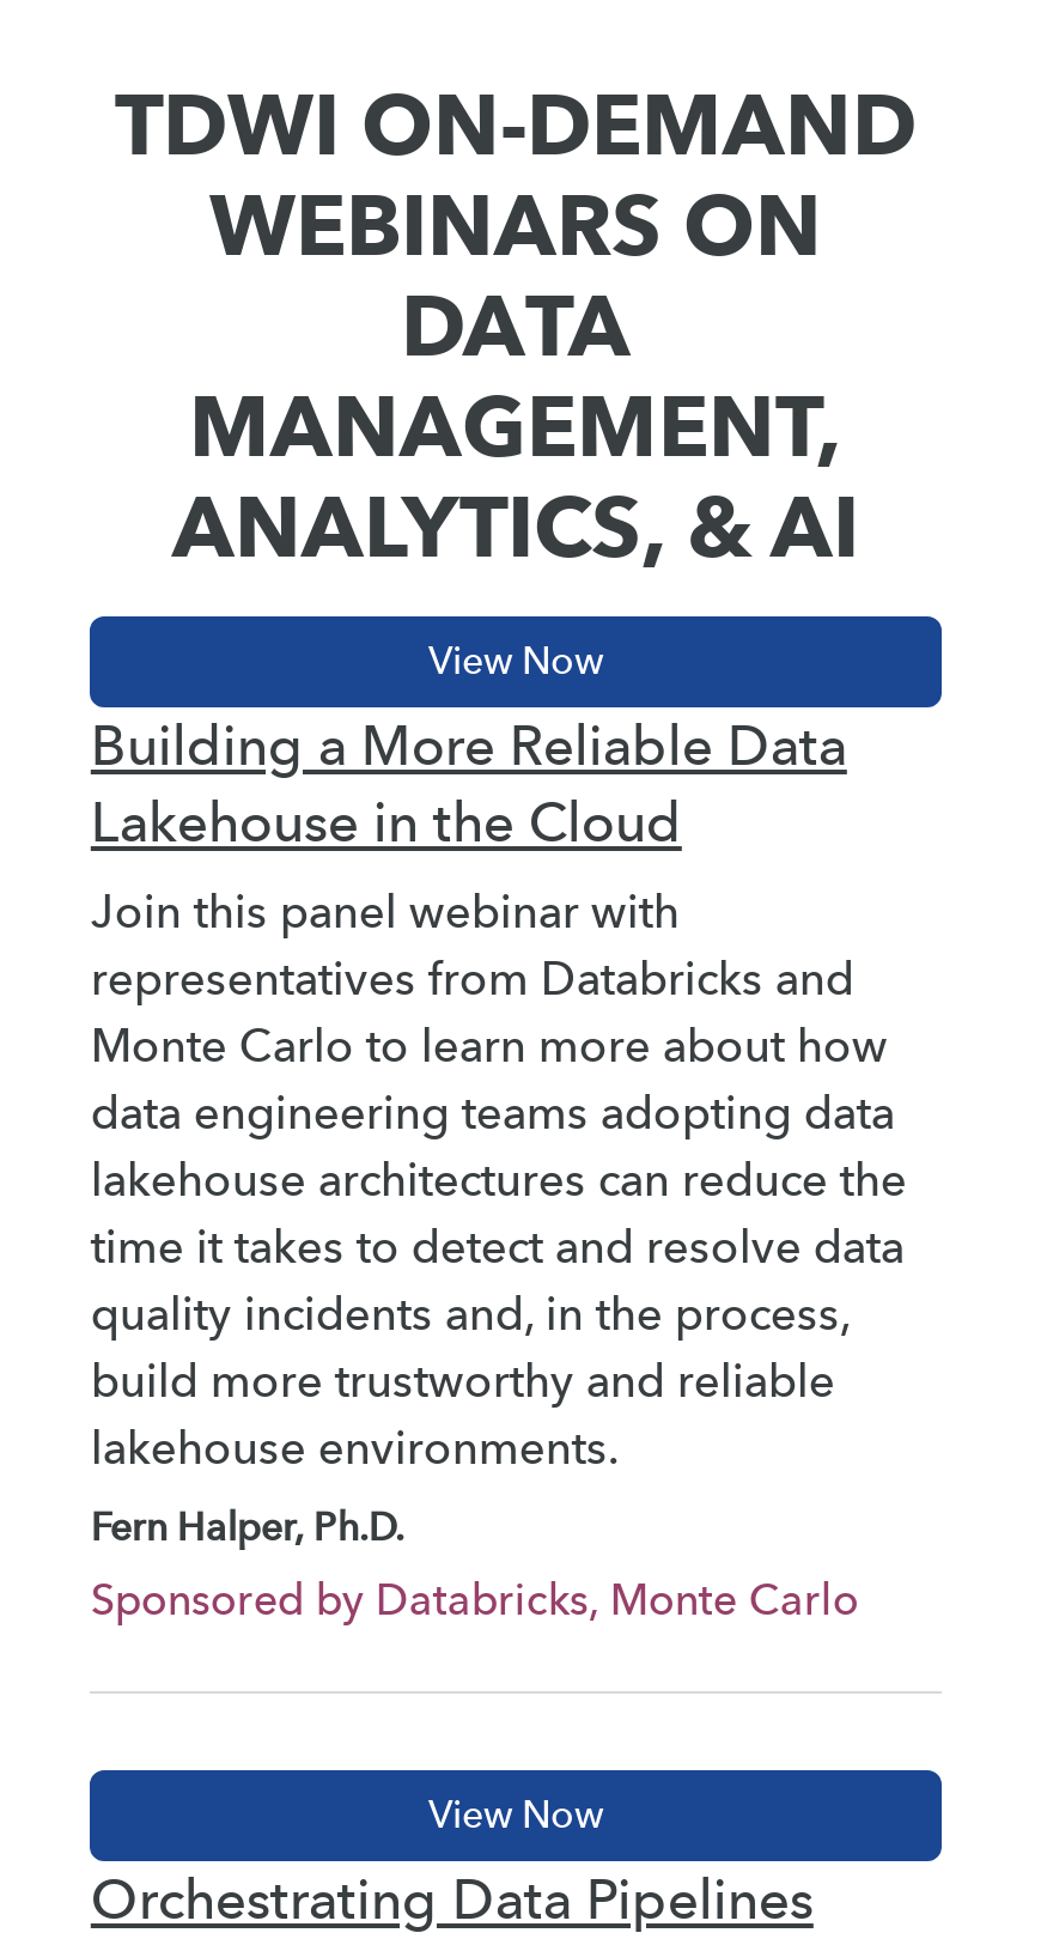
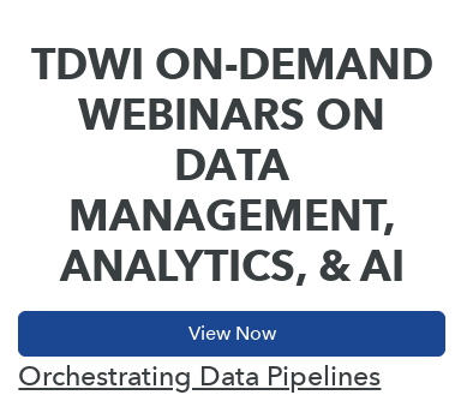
[91,711,907,1627] Building a More Reliable Data | Lakehouse in the Cloud | Join this panel webinar with | representatives from Databricks and | Monte Carlo to learn more about how | data engineering teams adopting data | lakehouse architectures can reduce the | time it takes to detect and resolve data | quality incidents and, in the process, | build more trustworthy and reliable | lakehouse environments. | Fern Halper, Ph.D. | Sponsored by Databricks, Monte Carlo -> none

